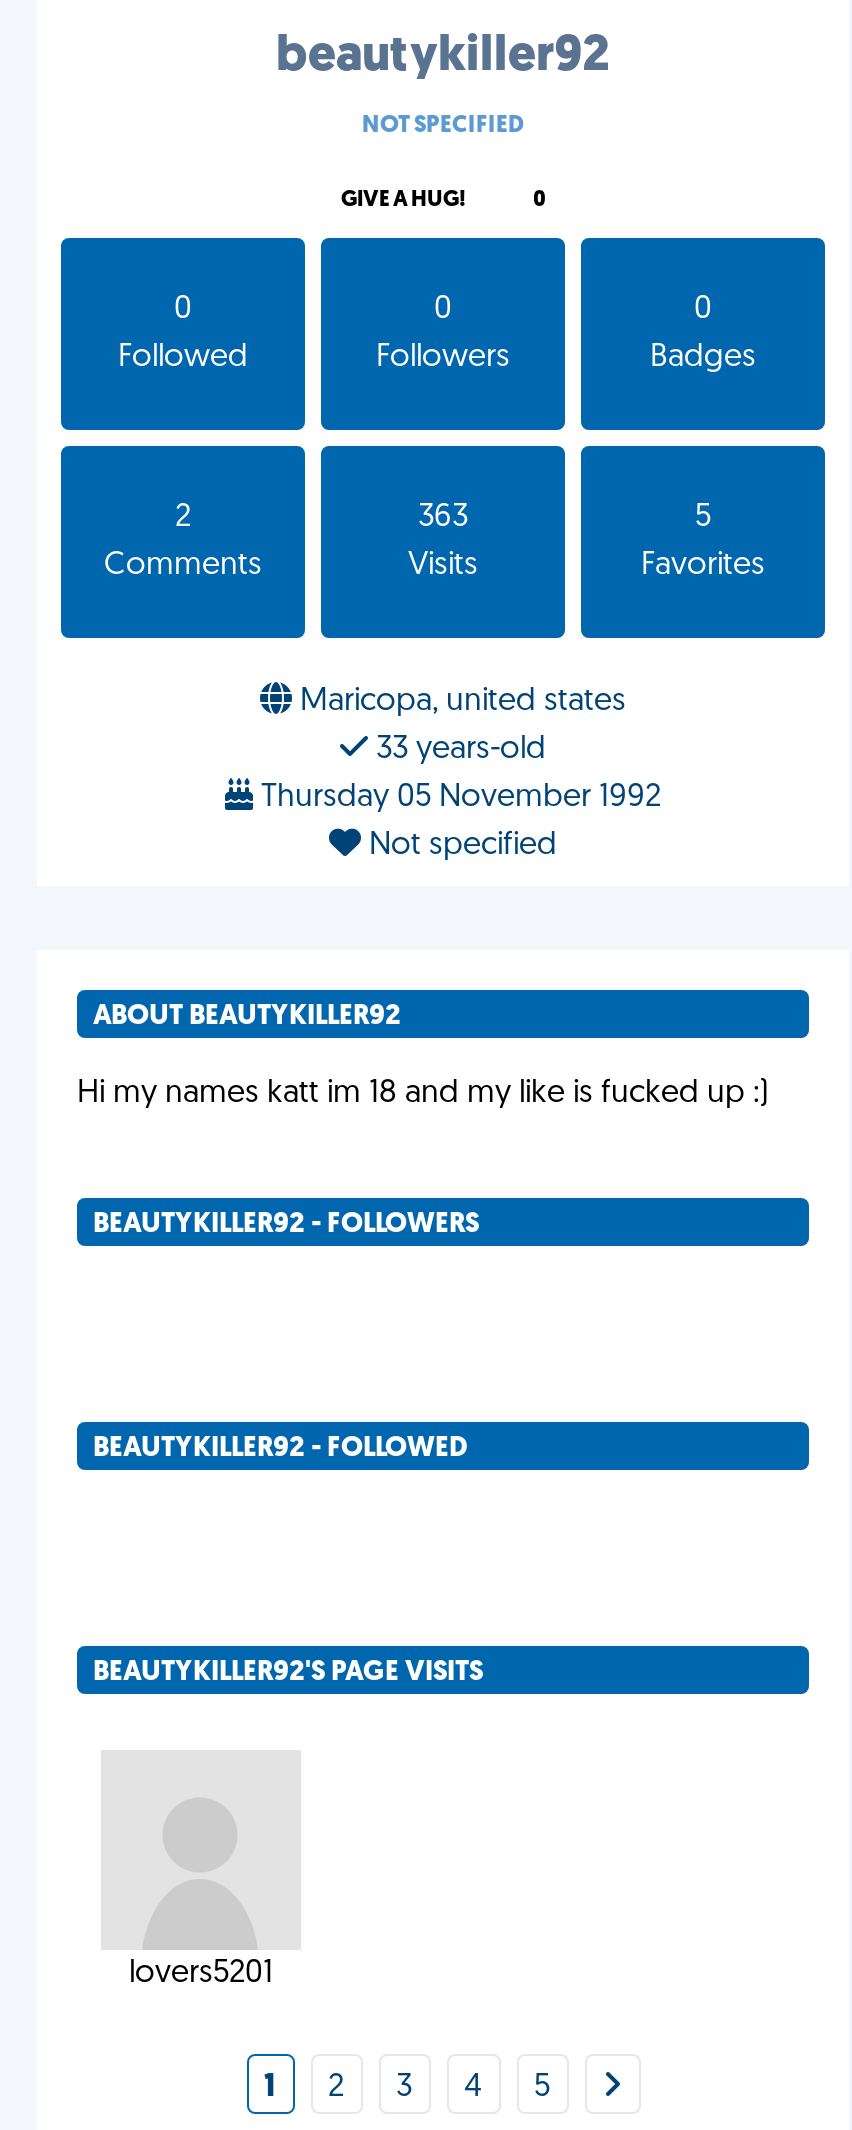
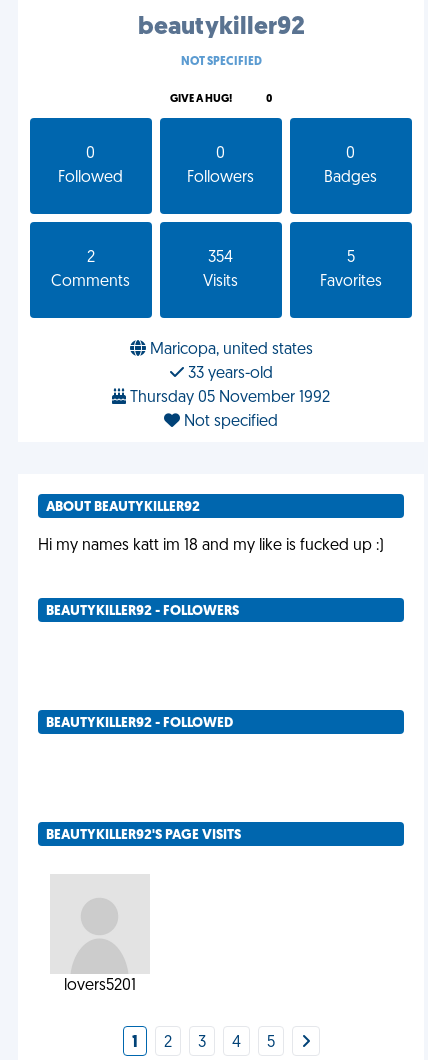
[418,502,468,534] 363 -> [208,250,233,266] 354

